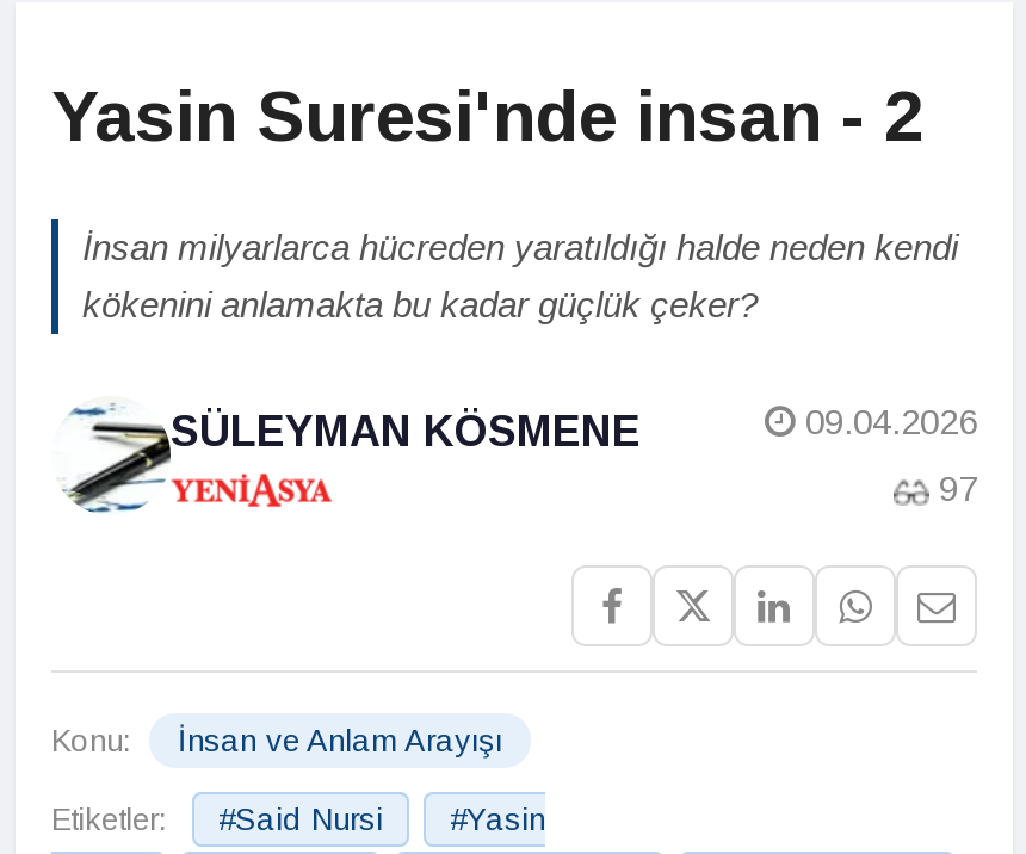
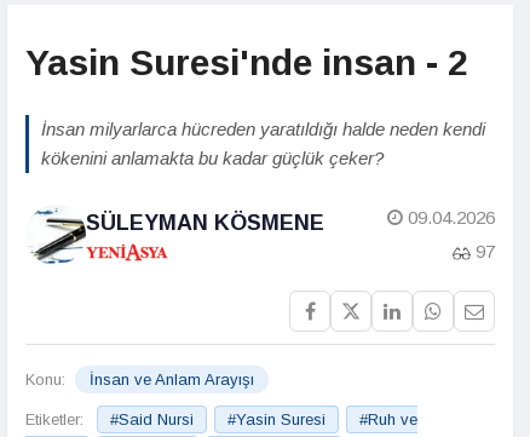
[450,802,545,837] #Yasin -> [227,410,417,429] #Yasin Suresi | #Ruh ve

